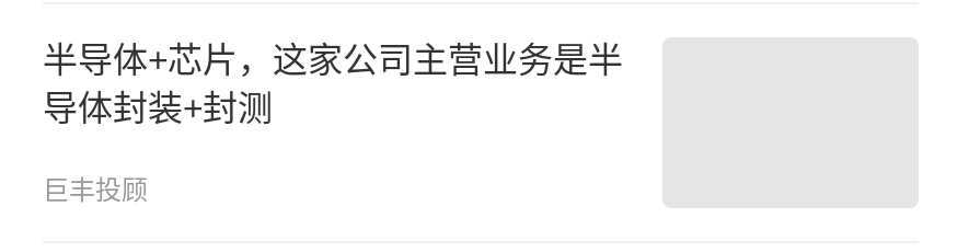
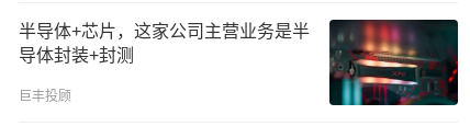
none -> [328,19,459,106] [image]

